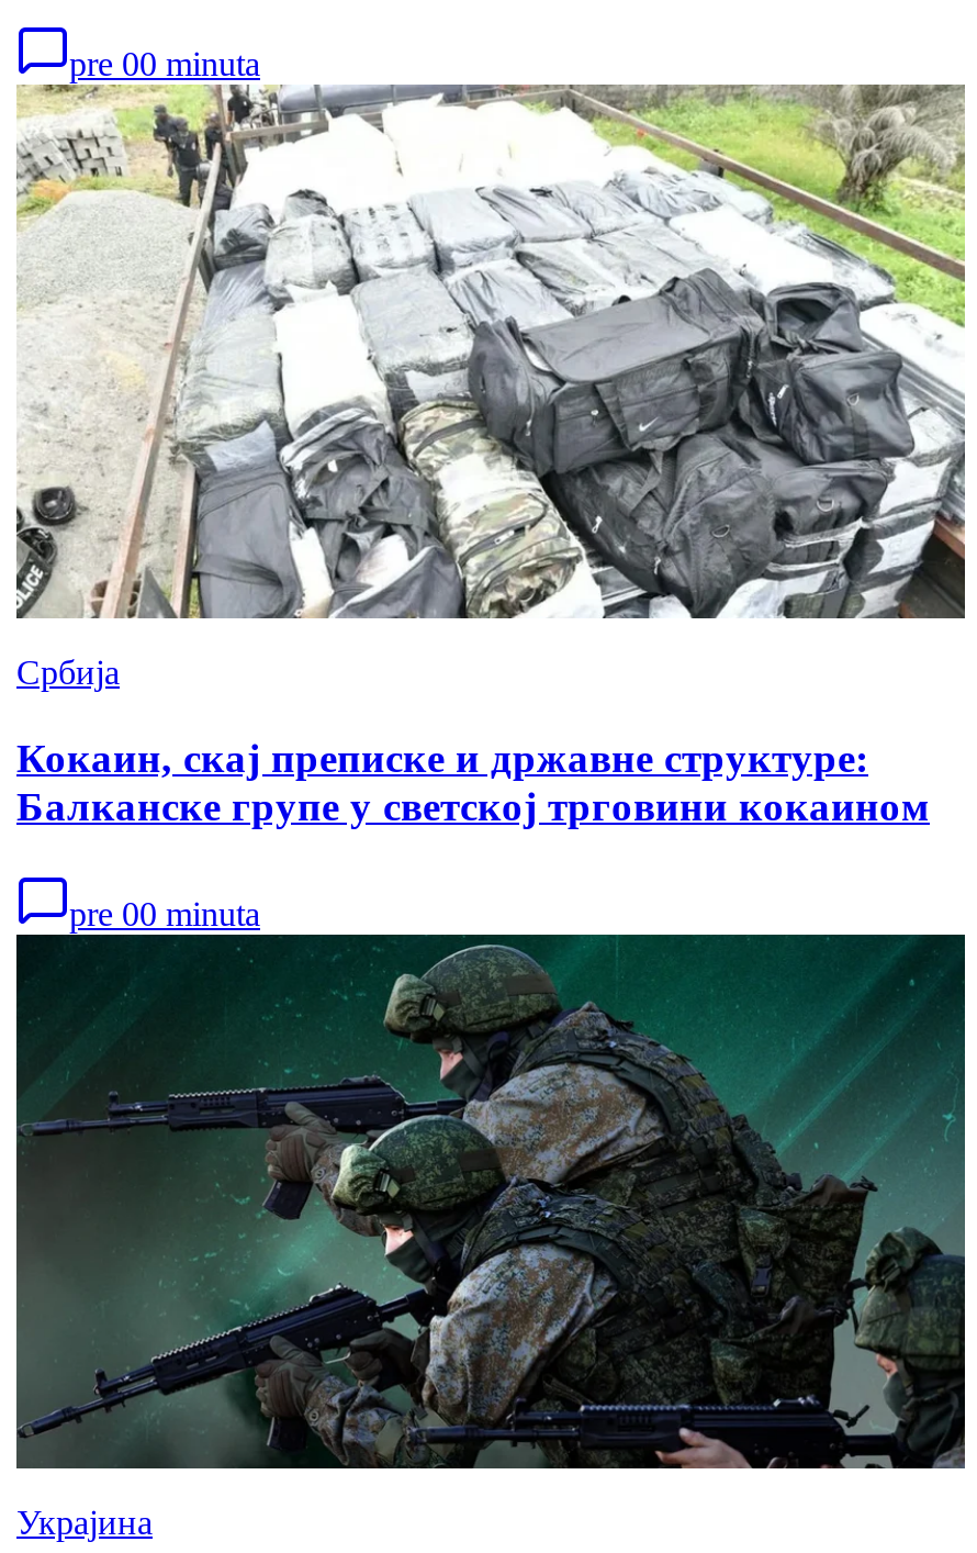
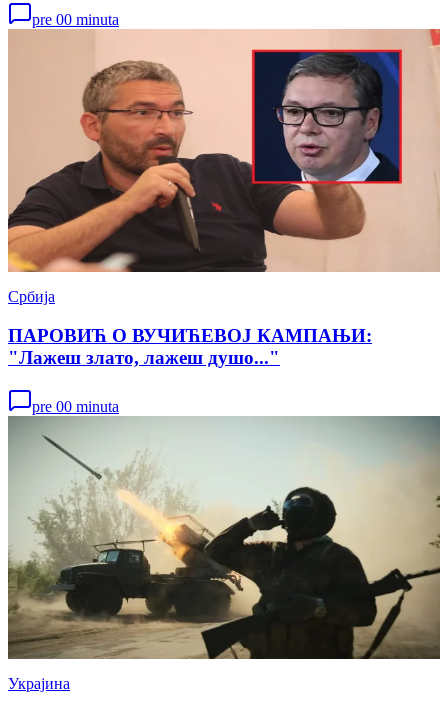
[14,82,967,621] [image] -> [7,29,441,273] [image]
[16,734,930,829] Кокаин, скај преписке и државне структуре: | Балканске групе у светској трговини кокаином -> [8,325,372,368] ПАРОВИЋ О ВУЧИЋЕВОЈ КАМПАЊИ: | "Лажеш злато, лажеш душо..."
[16,932,967,1471] [image] -> [8,415,441,660] [image]

